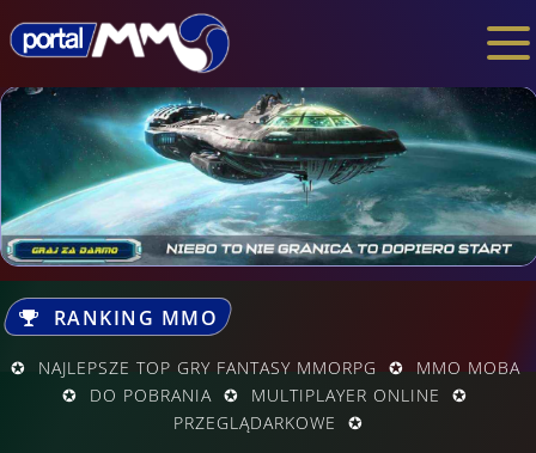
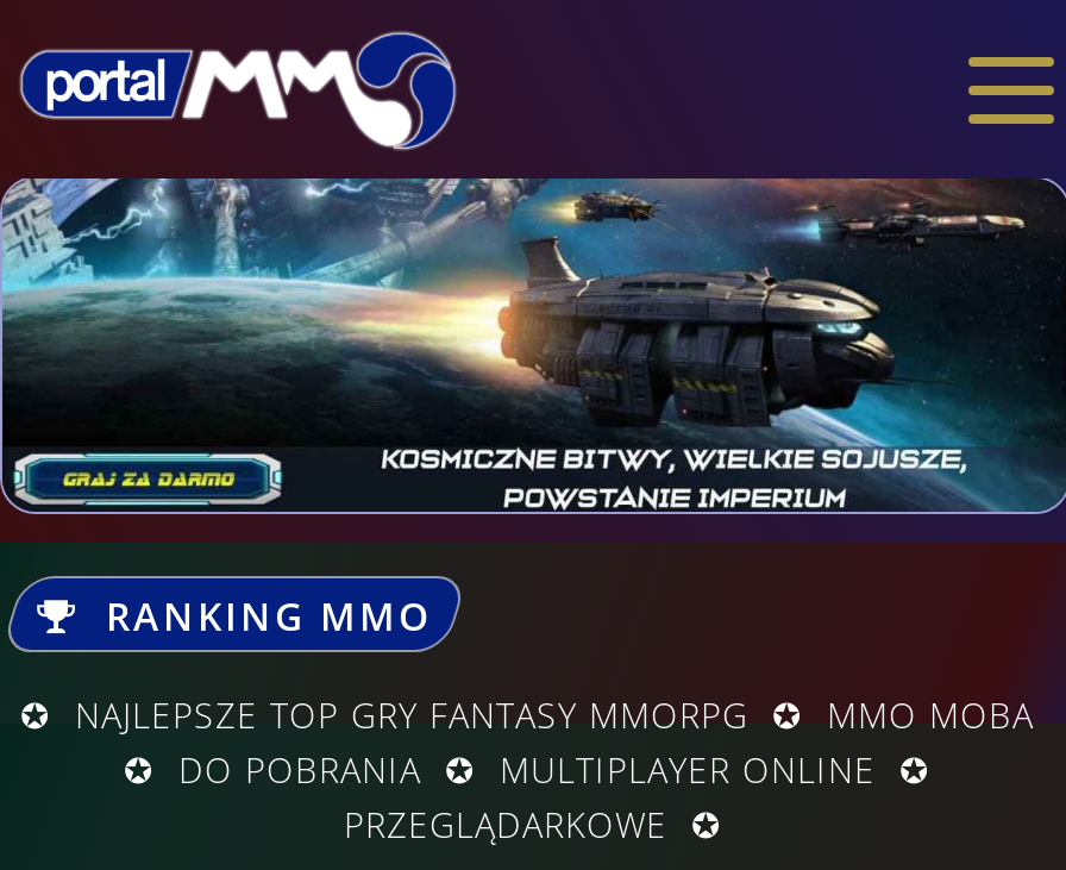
[4,87,532,267] [image] -> [7,176,1059,512] [image]

